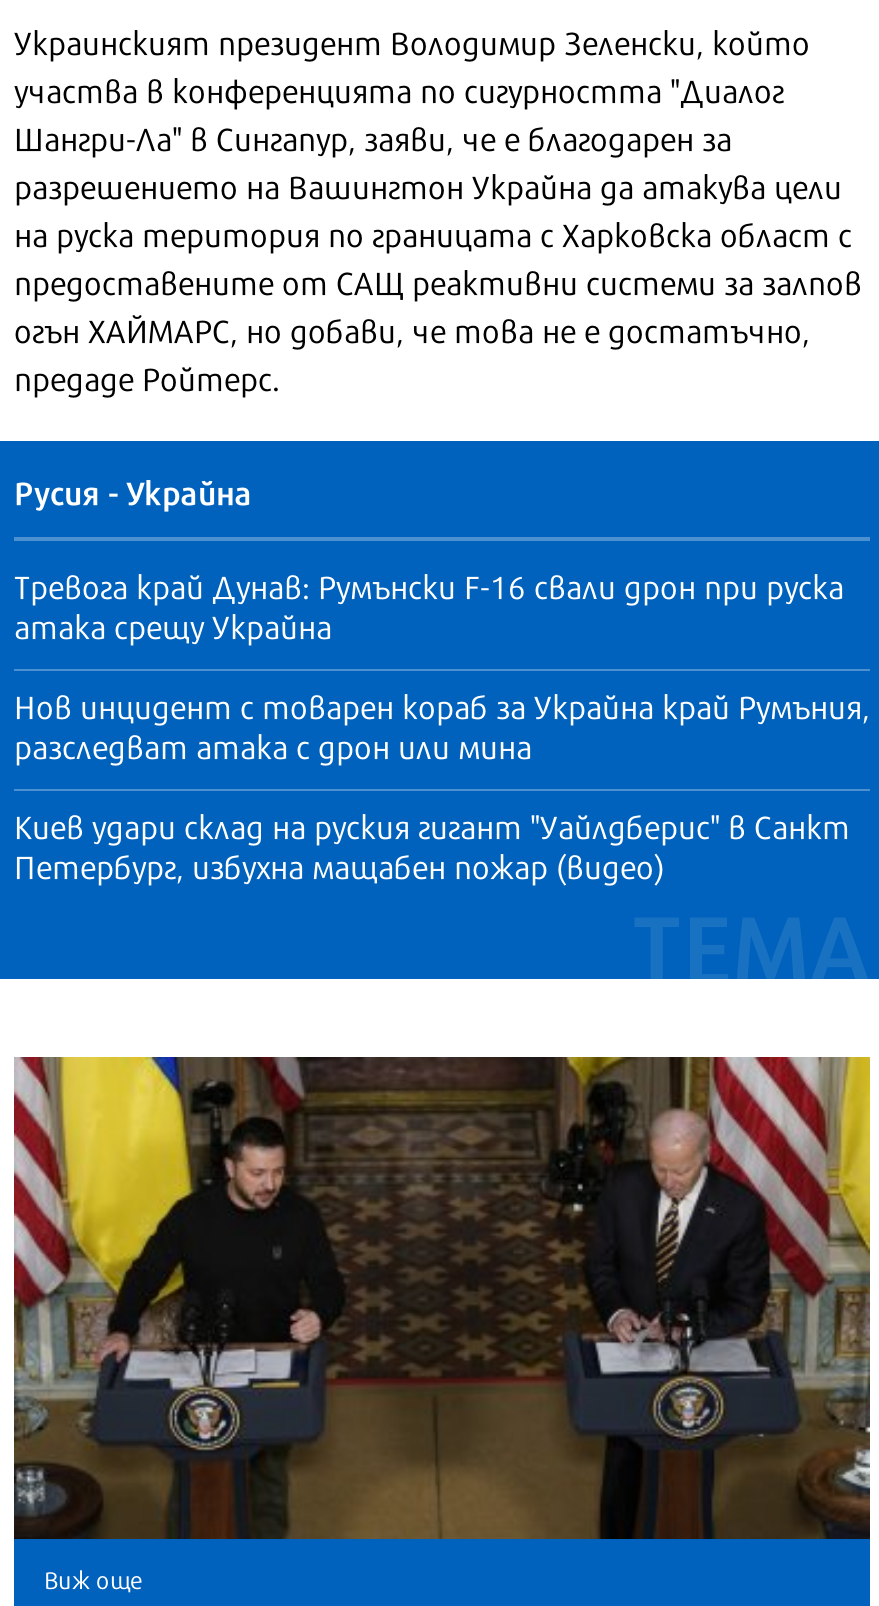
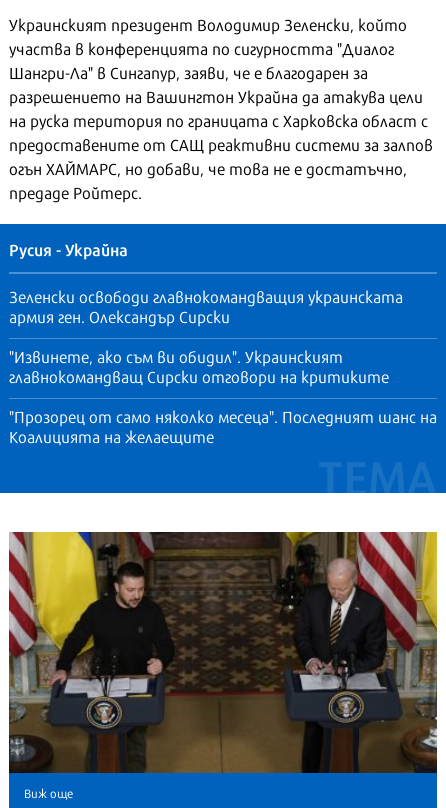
[14,561,844,649] Тревога край Дунав: Румънски F-16 свали дрон при руска | атака срещу Украйна -> [9,284,403,328] Зеленски освободи главнокомандващия украинската | армия ген. Олександър Сирски
[14,681,870,769] Нов инцидент с товарен кораб за Украйна край Румъния, | разследват атака с дрон или мина -> [9,344,389,388] "Извинете, ако съм ви обидил". Украинският | главнокомандващ Сирски отговори на критиките
[14,801,850,889] Киев удари склад на руския гигант "Уайлдберис" в Санкт | Петербург, избухна мащабен пожар (видео) -> [9,404,437,448] "Прозорец от само няколко месеца". Последният шанс на | Коалицията на желаещите

